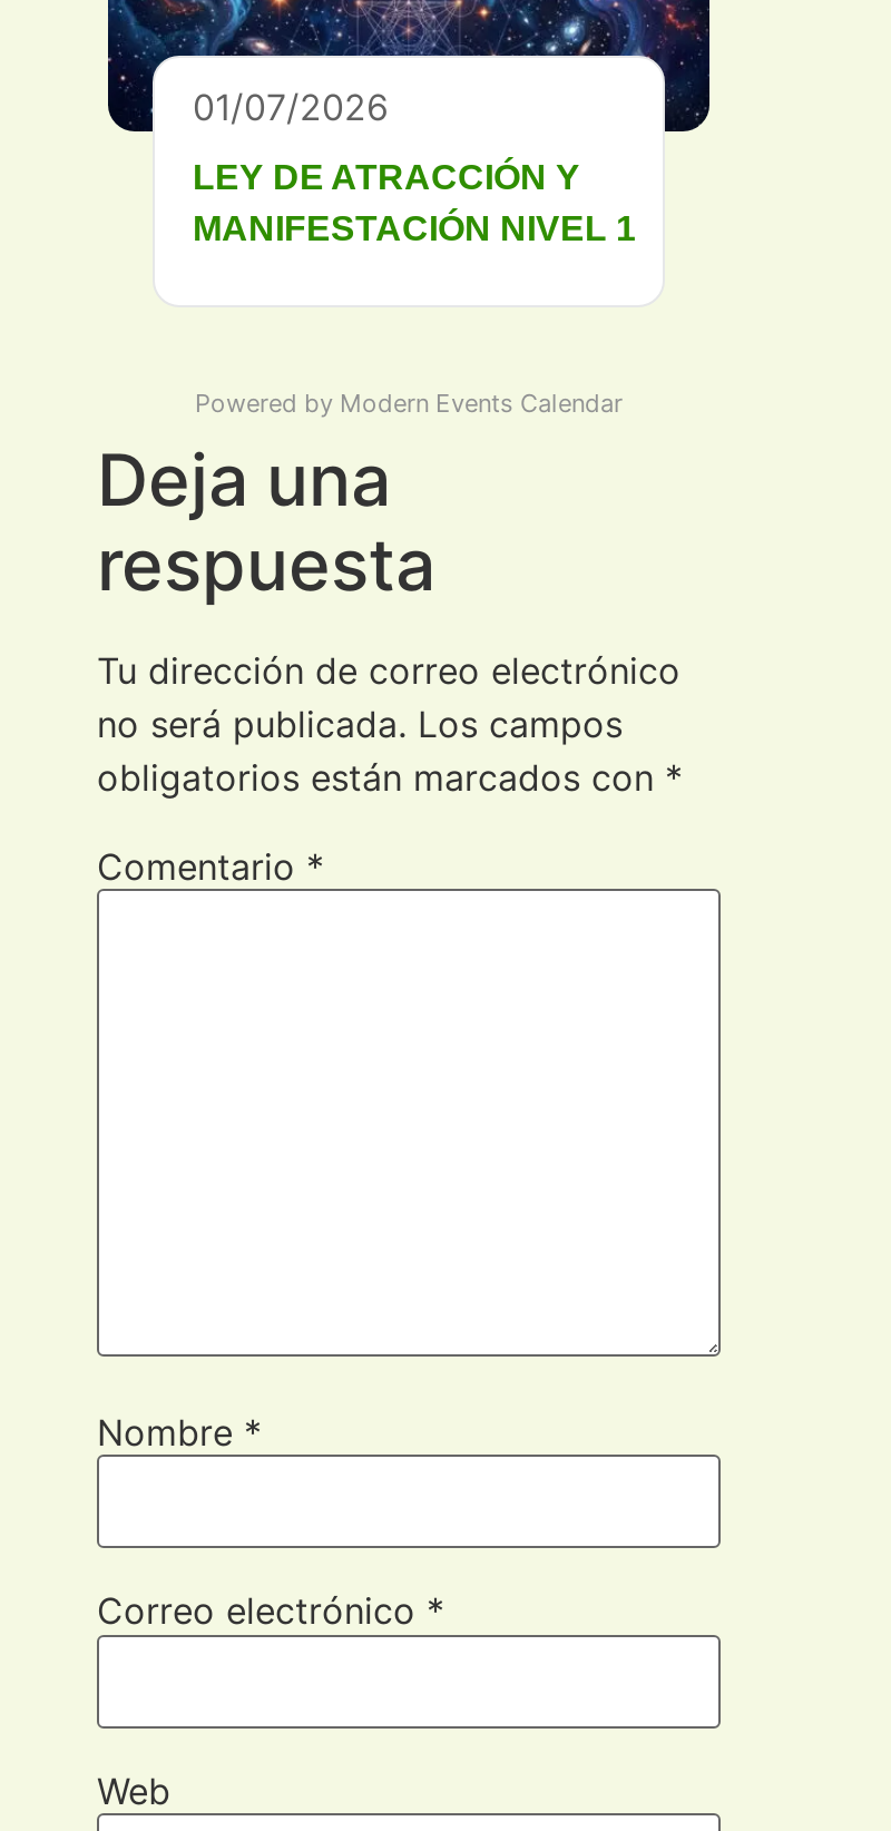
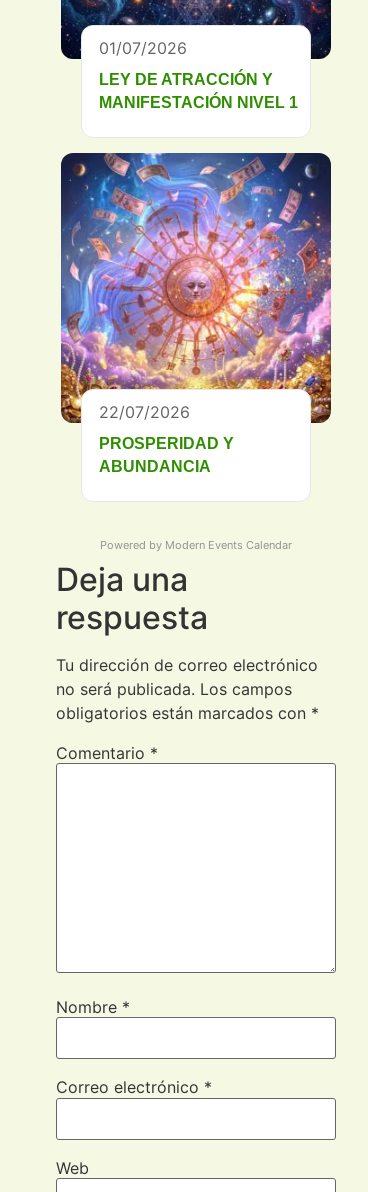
none -> [60,152,332,475] [image] | 22/07/2026 | PROSPERIDAD Y | ABUNDANCIA

